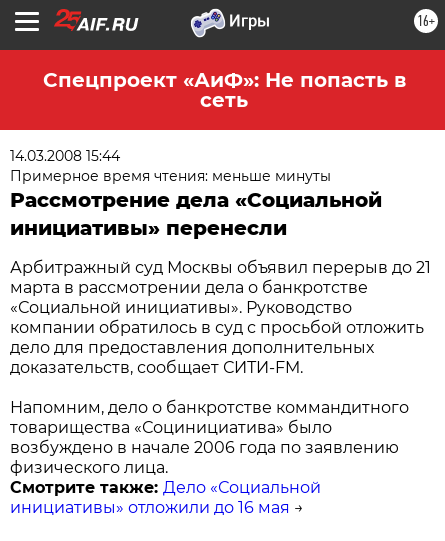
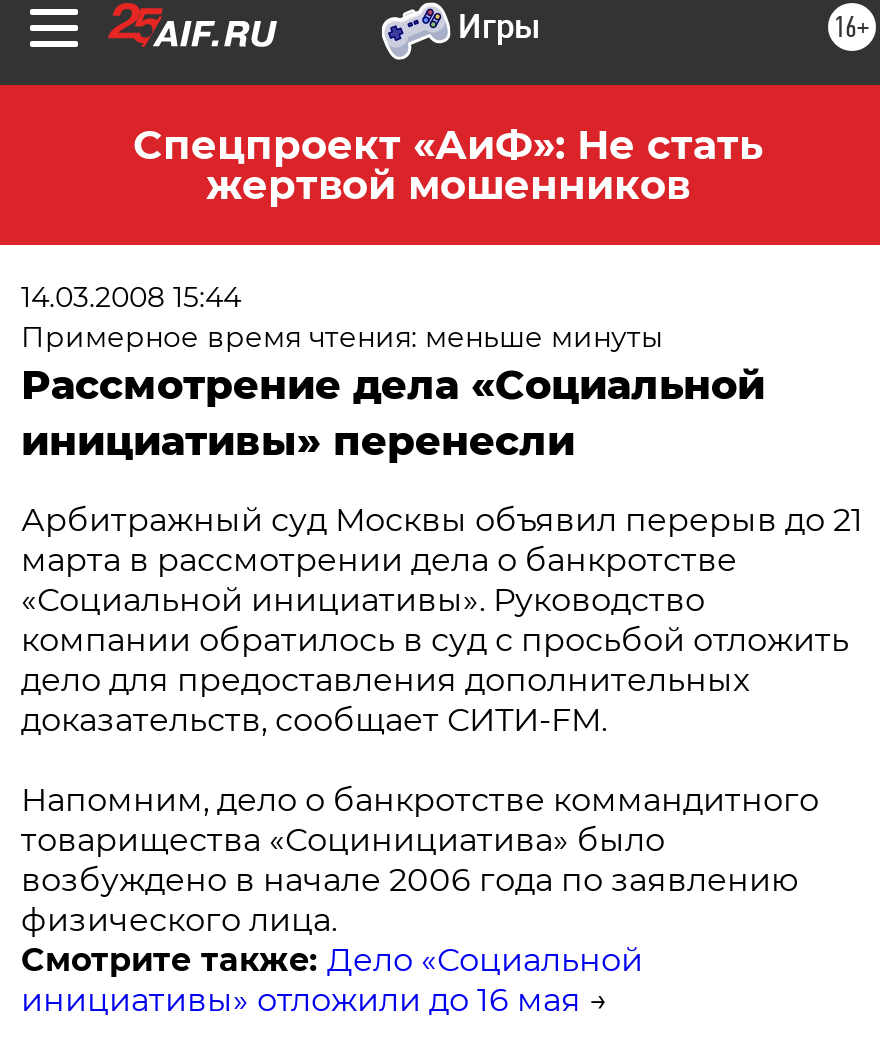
[42,68,405,112] Спецпроект «АиФ»: Не попасть в | сеть -> [133,121,763,209] Спецпроект «АиФ»: Не стать | жертвой мошенников

